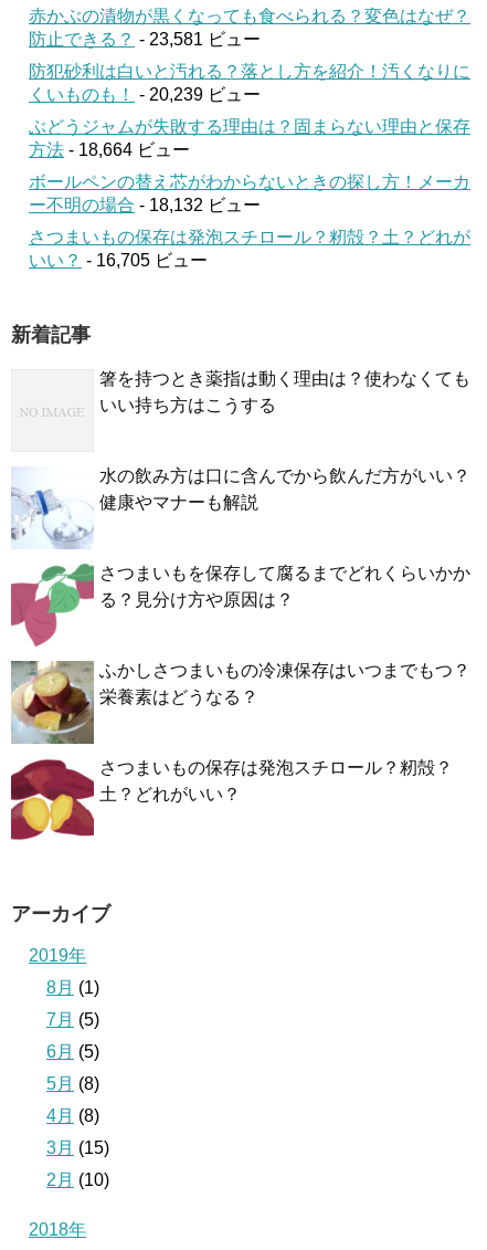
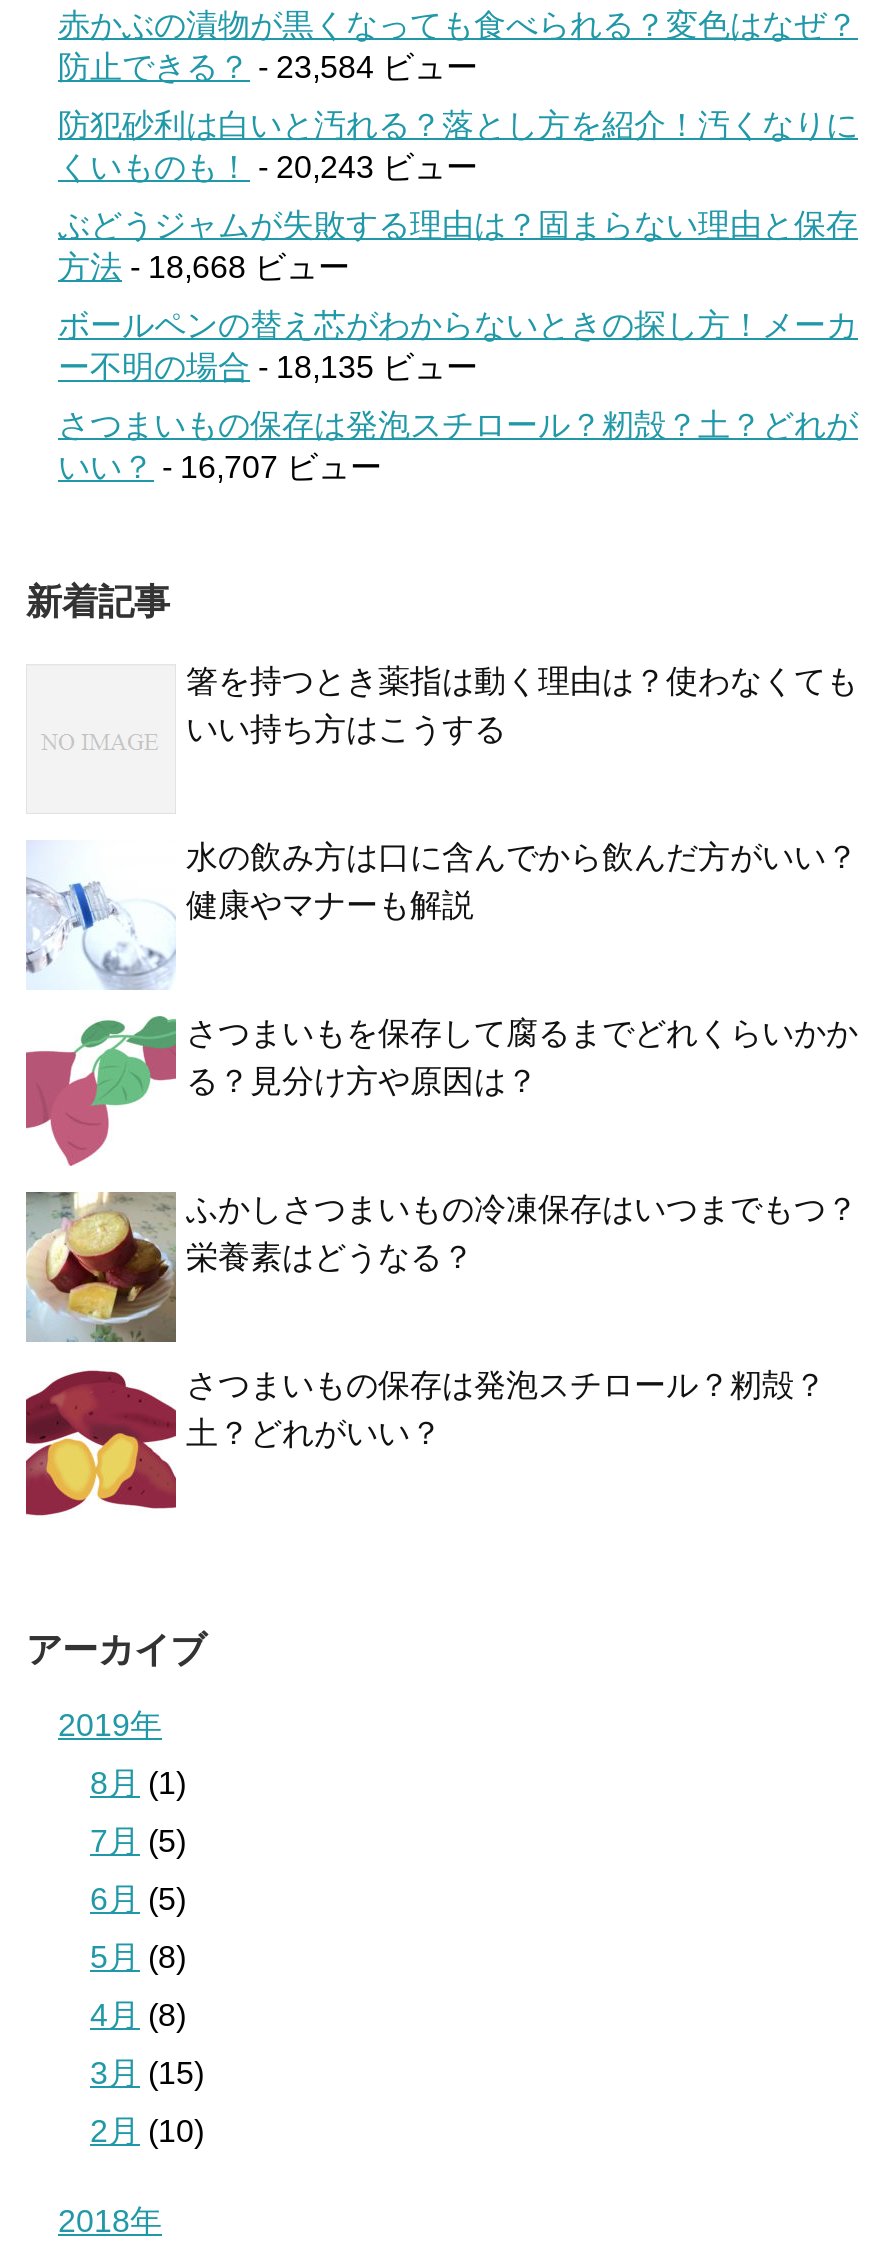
[29,30,261,49] 防止できる？- 23,581 ビュー -> [58,51,478,85] 防止できる？- 23,584 ビュー
[29,86,261,104] くいものも！- 20,239 ビュー -> [58,151,478,185] くいものも！- 20,243 ビュー
[29,141,190,160] 方法- 18,664 ビュー -> [58,251,350,285] 方法- 18,668 ビュー
[29,196,261,215] ー不明の場合- 18,132 ビュー -> [58,351,478,385] ー不明の場合- 18,135 ビュー
[29,251,208,270] いい？- 16,705 ビュー -> [58,451,382,485] いい？- 16,707 ビュー

